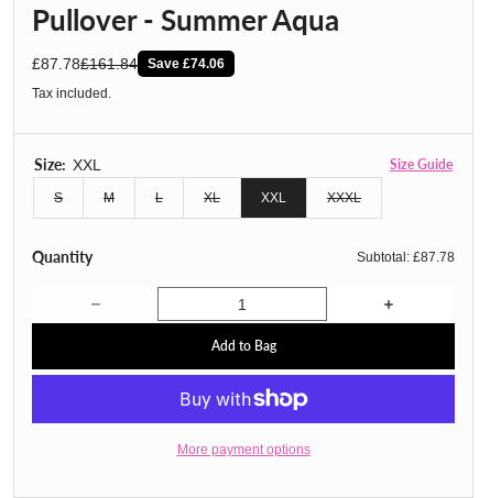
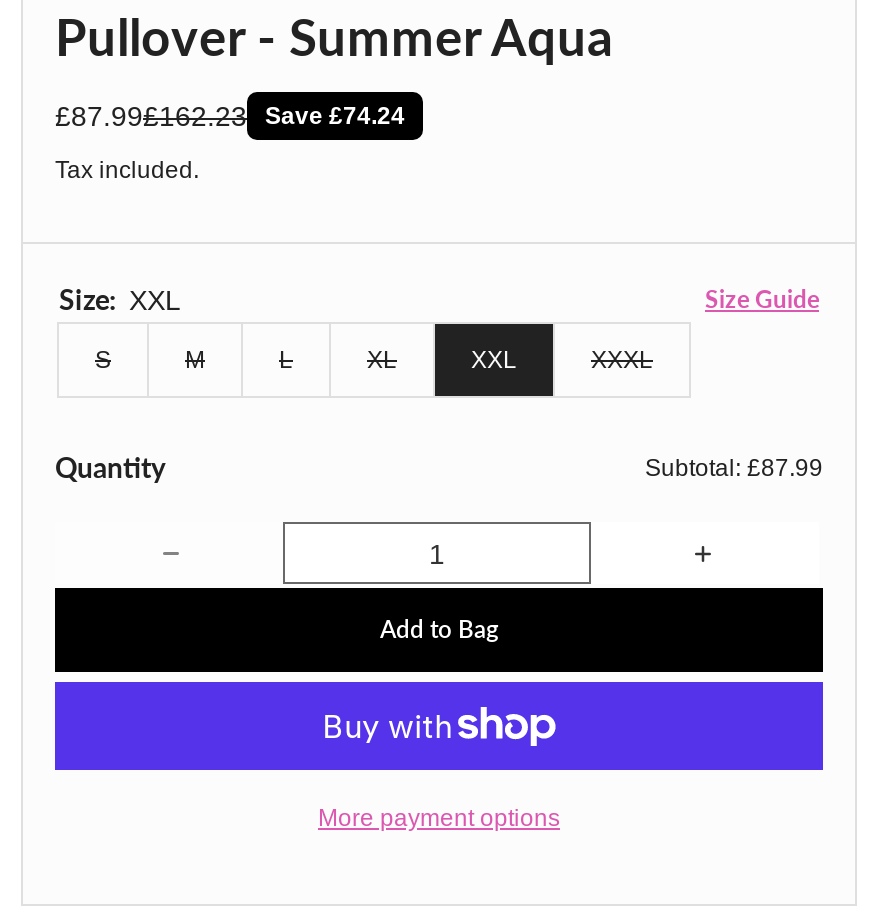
[32,55,80,72] £87.78 -> [55,100,143,132] £87.99
[80,55,138,72] £161.84 -> [143,100,247,132] £162.23
[148,56,225,72] Save £74.06 -> [265,102,405,130] Save £74.24
[357,250,455,265] Subtotal: £87.78 -> [645,454,823,482] Subtotal: £87.99

